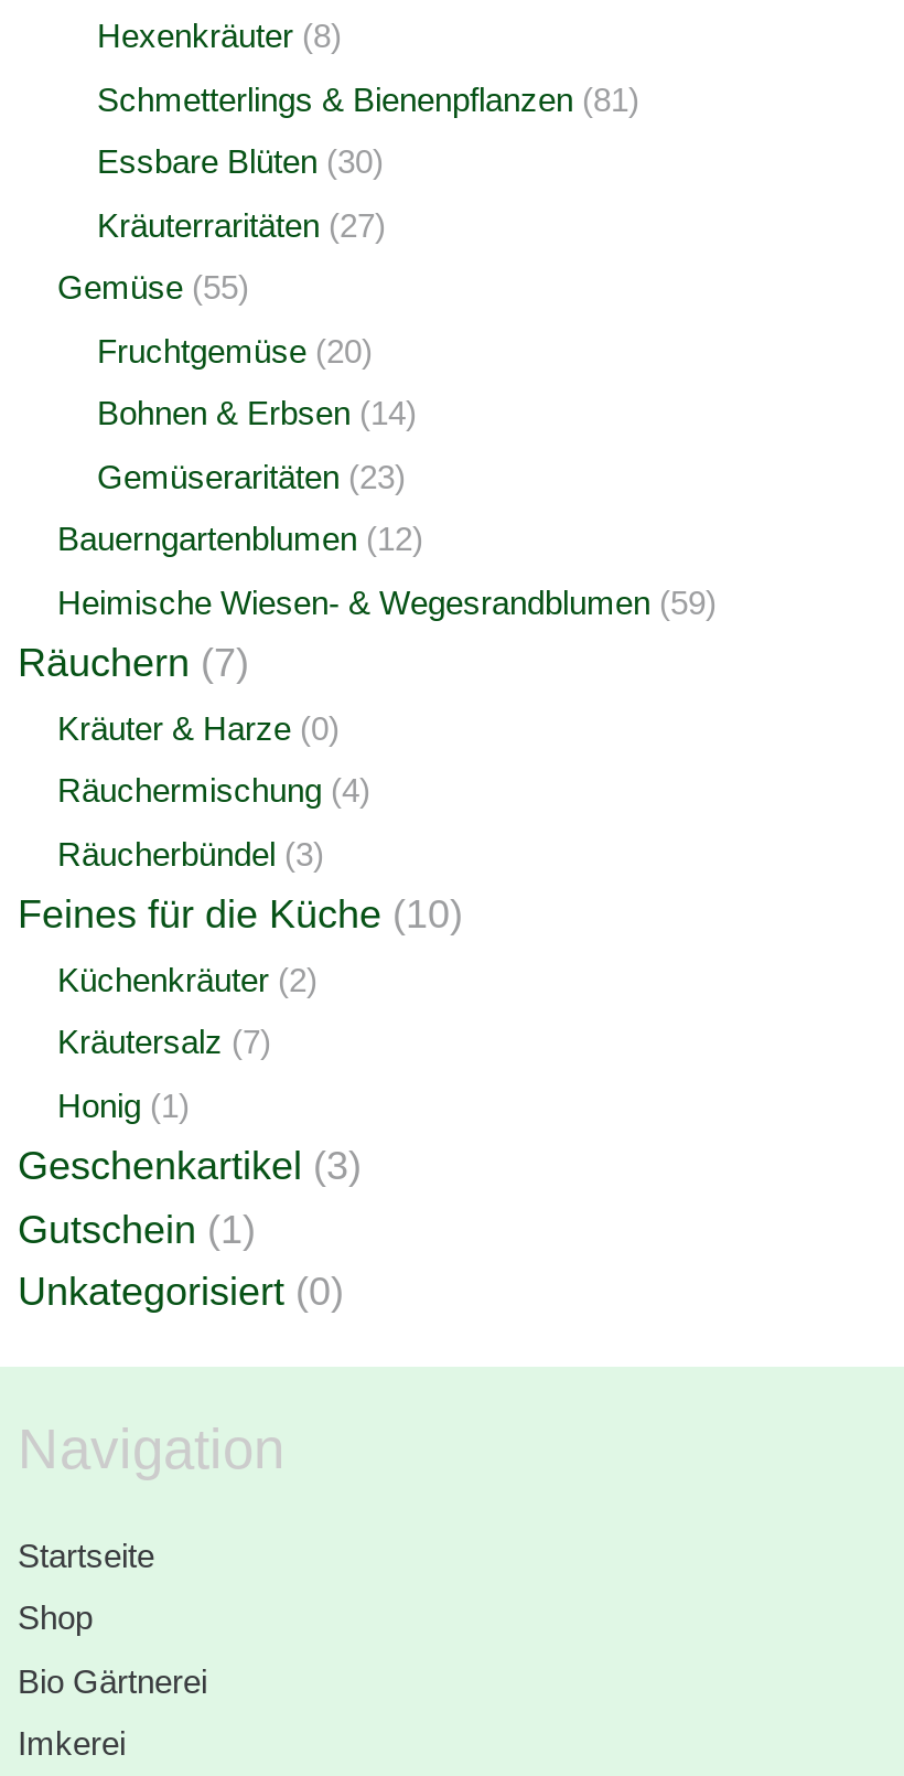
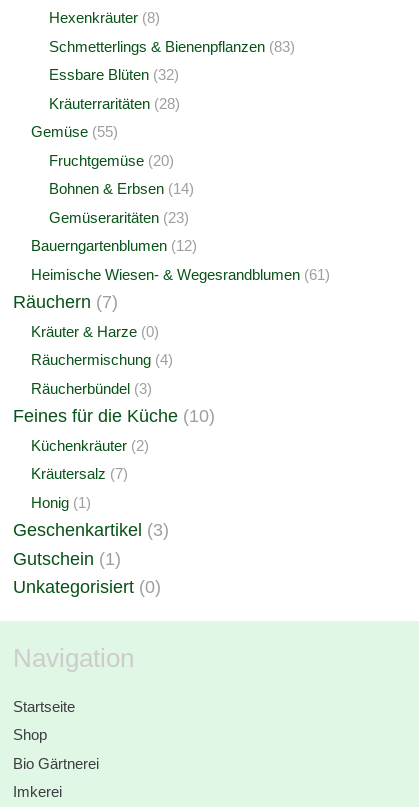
[97,81,639,118] Schmetterlings & Bienenpflanzen (81) -> [48,38,294,55] Schmetterlings & Bienenpflanzen (83)
[97,143,384,181] Essbare Blüten (30) -> [48,66,178,83] Essbare Blüten (32)
[97,206,386,244] Kräuterraritäten (27) -> [48,95,179,112] Kräuterraritäten (28)
[57,584,717,621] Heimische Wiesen- & Wegesrandblumen (59) -> [30,266,329,283] Heimische Wiesen- & Wegesrandblumen (61)

